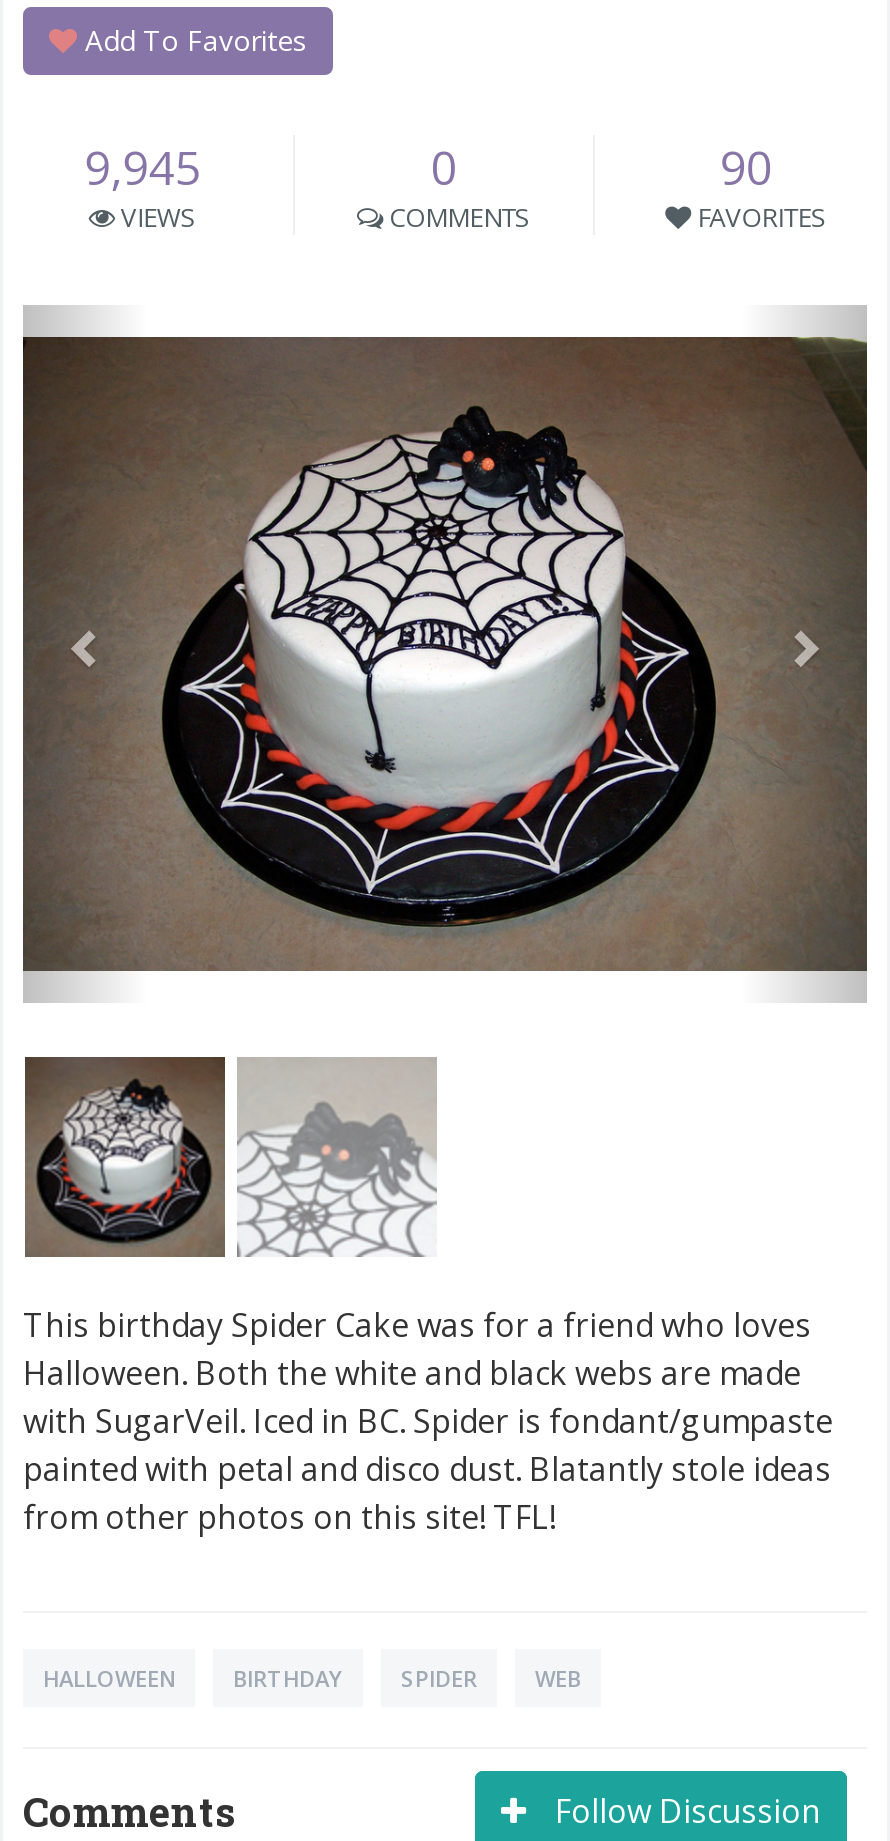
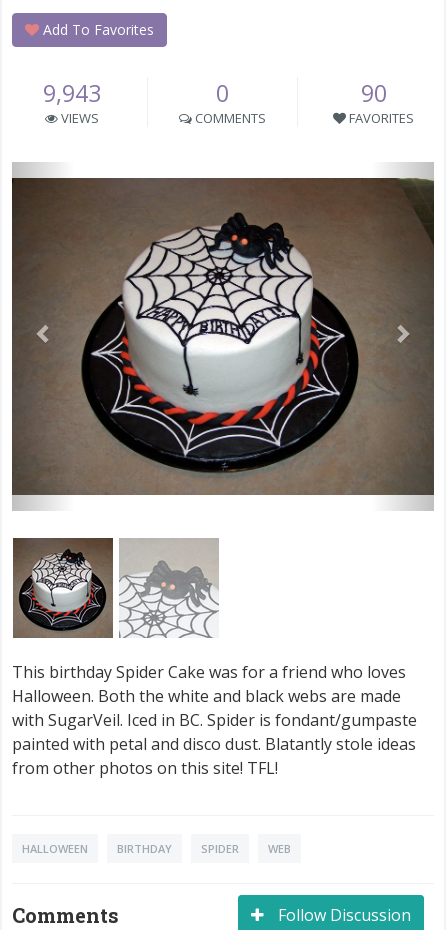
[85,135,201,199] 9,945 -> [43,77,101,109] 9,943

